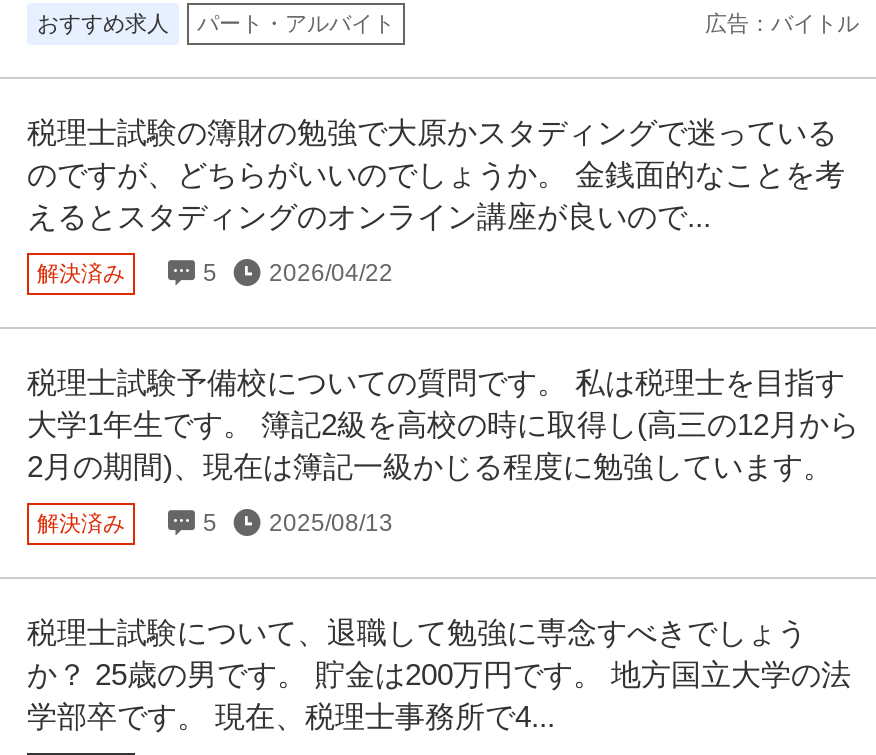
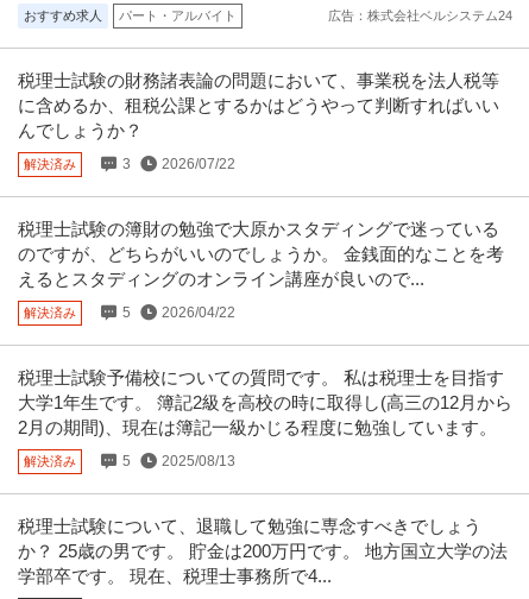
[705,12,859,36] 広告：バイトル -> [18,9,512,173] 広告：株式会社ベルシステム24 | 税理士試験の財務諸表論の問題において、事業税を法人税等 | に含めるか、租税公課とするかはどうやって判断すればいい | んでしょうか？ | 解決済み | 3 | 2026/07/22

